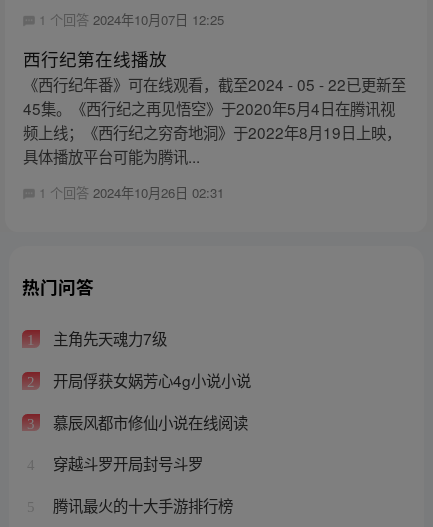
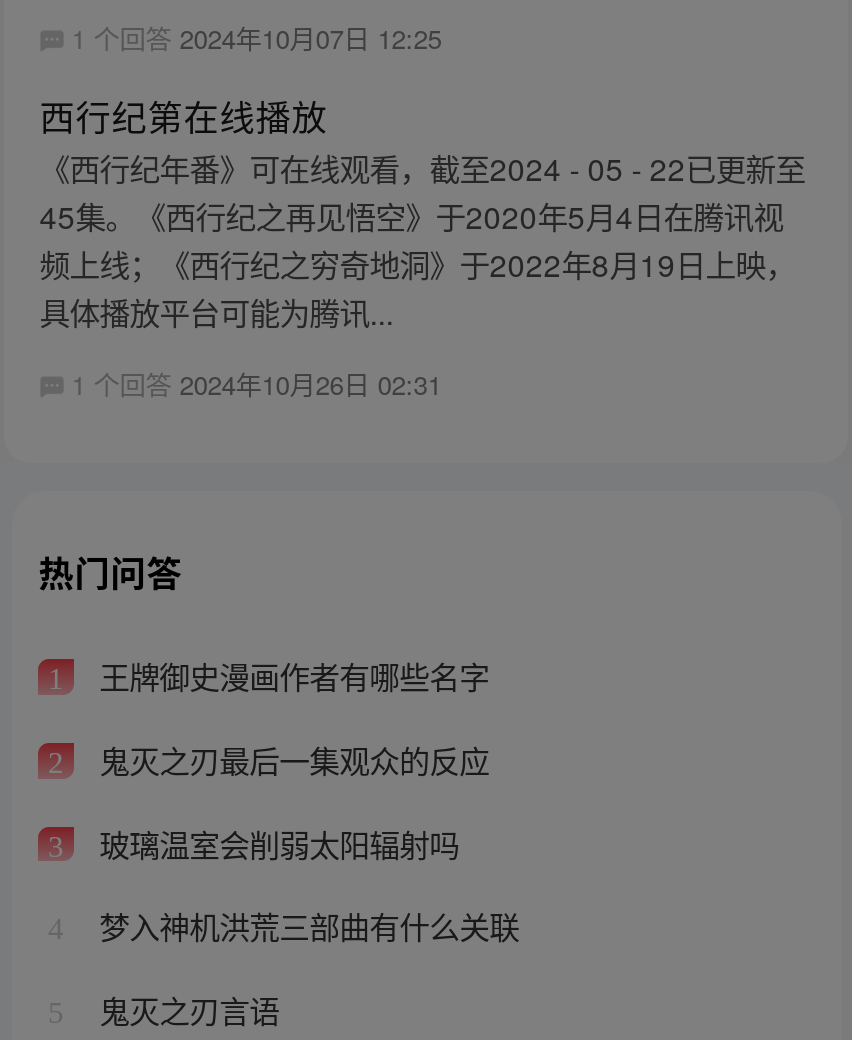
[49,327,167,349] 主角先天魂力7级 -> [91,654,489,698] 王牌御史漫画作者有哪些名字
[49,369,251,391] 开局俘获女娲芳心4g小说小说 -> [91,737,489,781] 鬼灭之刃最后一集观众的反应
[49,411,248,433] 慕辰风都市修仙小说在线阅读 -> [91,820,459,864] 玻璃温室会削弱太阳辐射吗
[49,452,203,474] 穿越斗罗开局封号斗罗 -> [91,904,519,948] 梦入神机洪荒三部曲有什么关联
[49,494,233,516] 腾讯最火的十大手游排行榜 -> [91,987,279,1031] 鬼灭之刃言语

